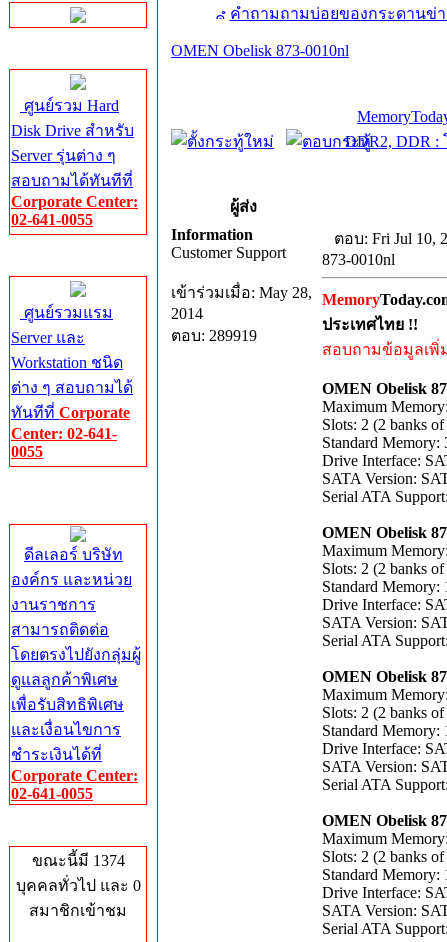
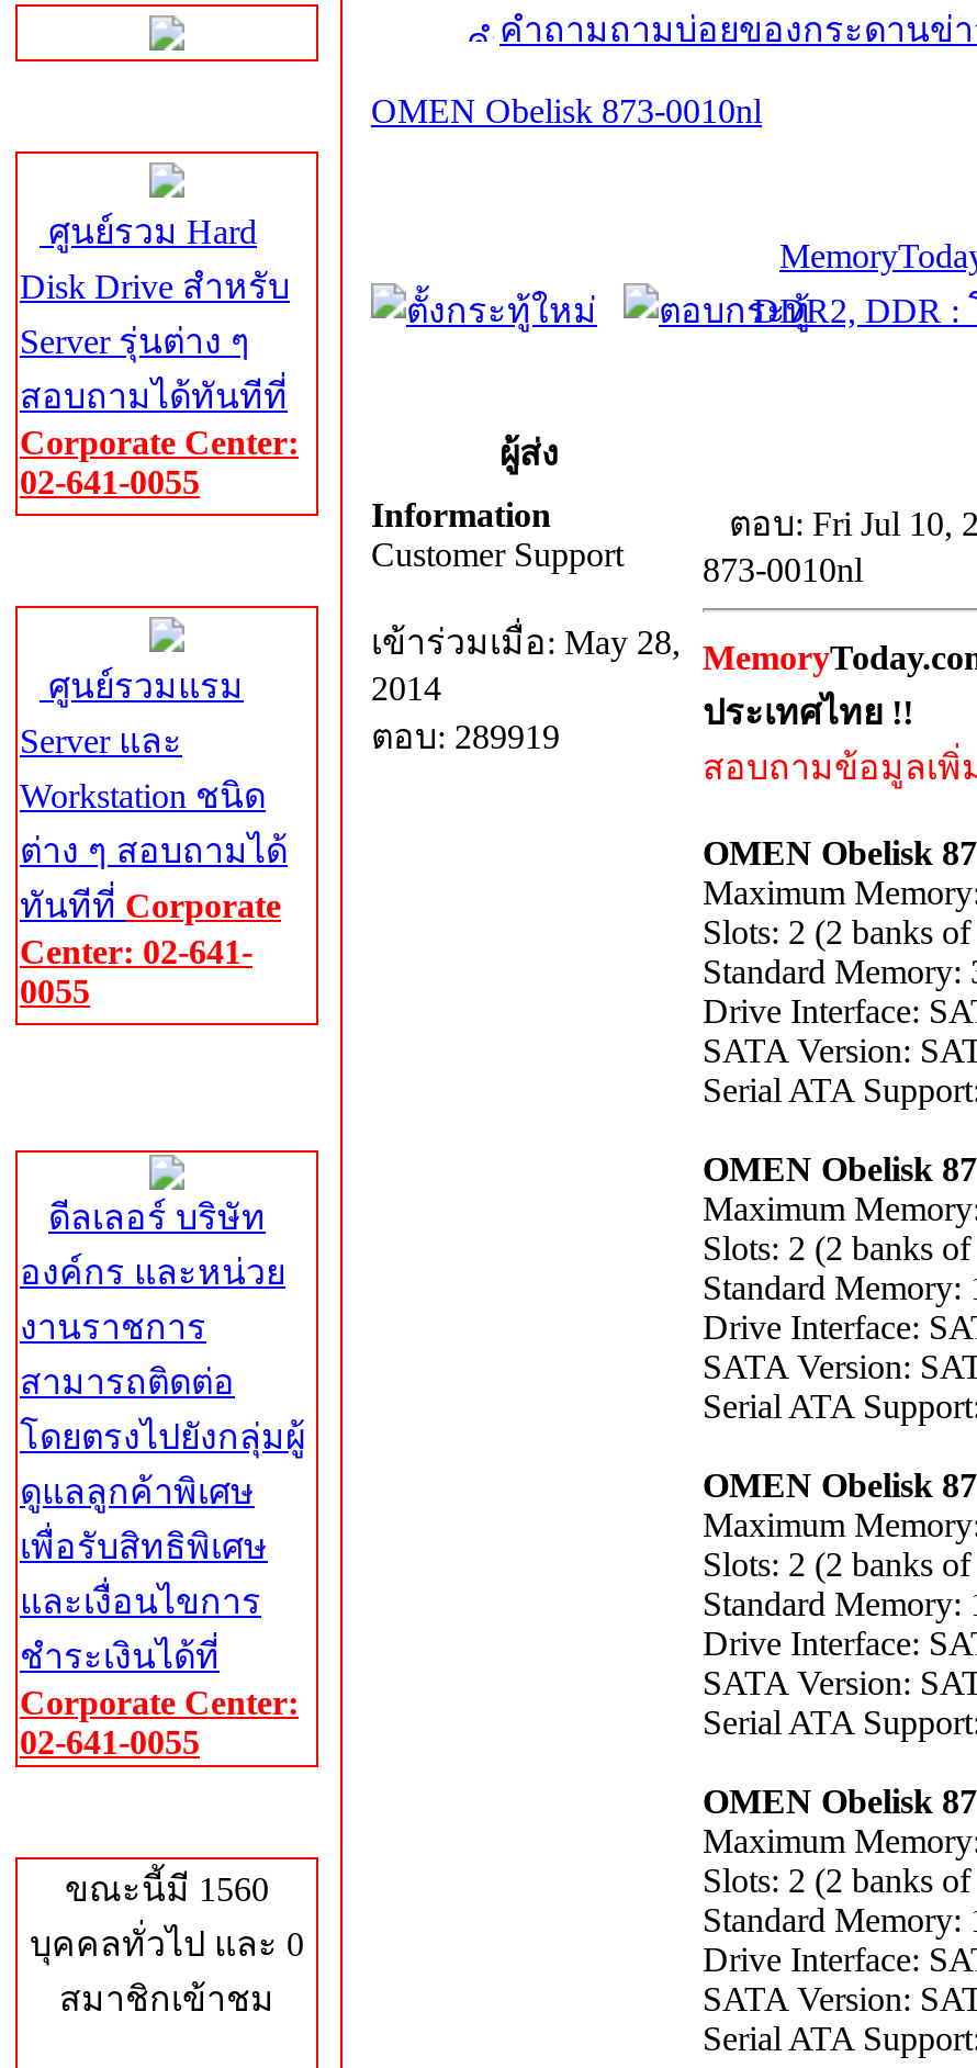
[31,852,124,869] ขณะนี้มี 1374 -> [65,1870,269,1908] ขณะนี้มี 1560

